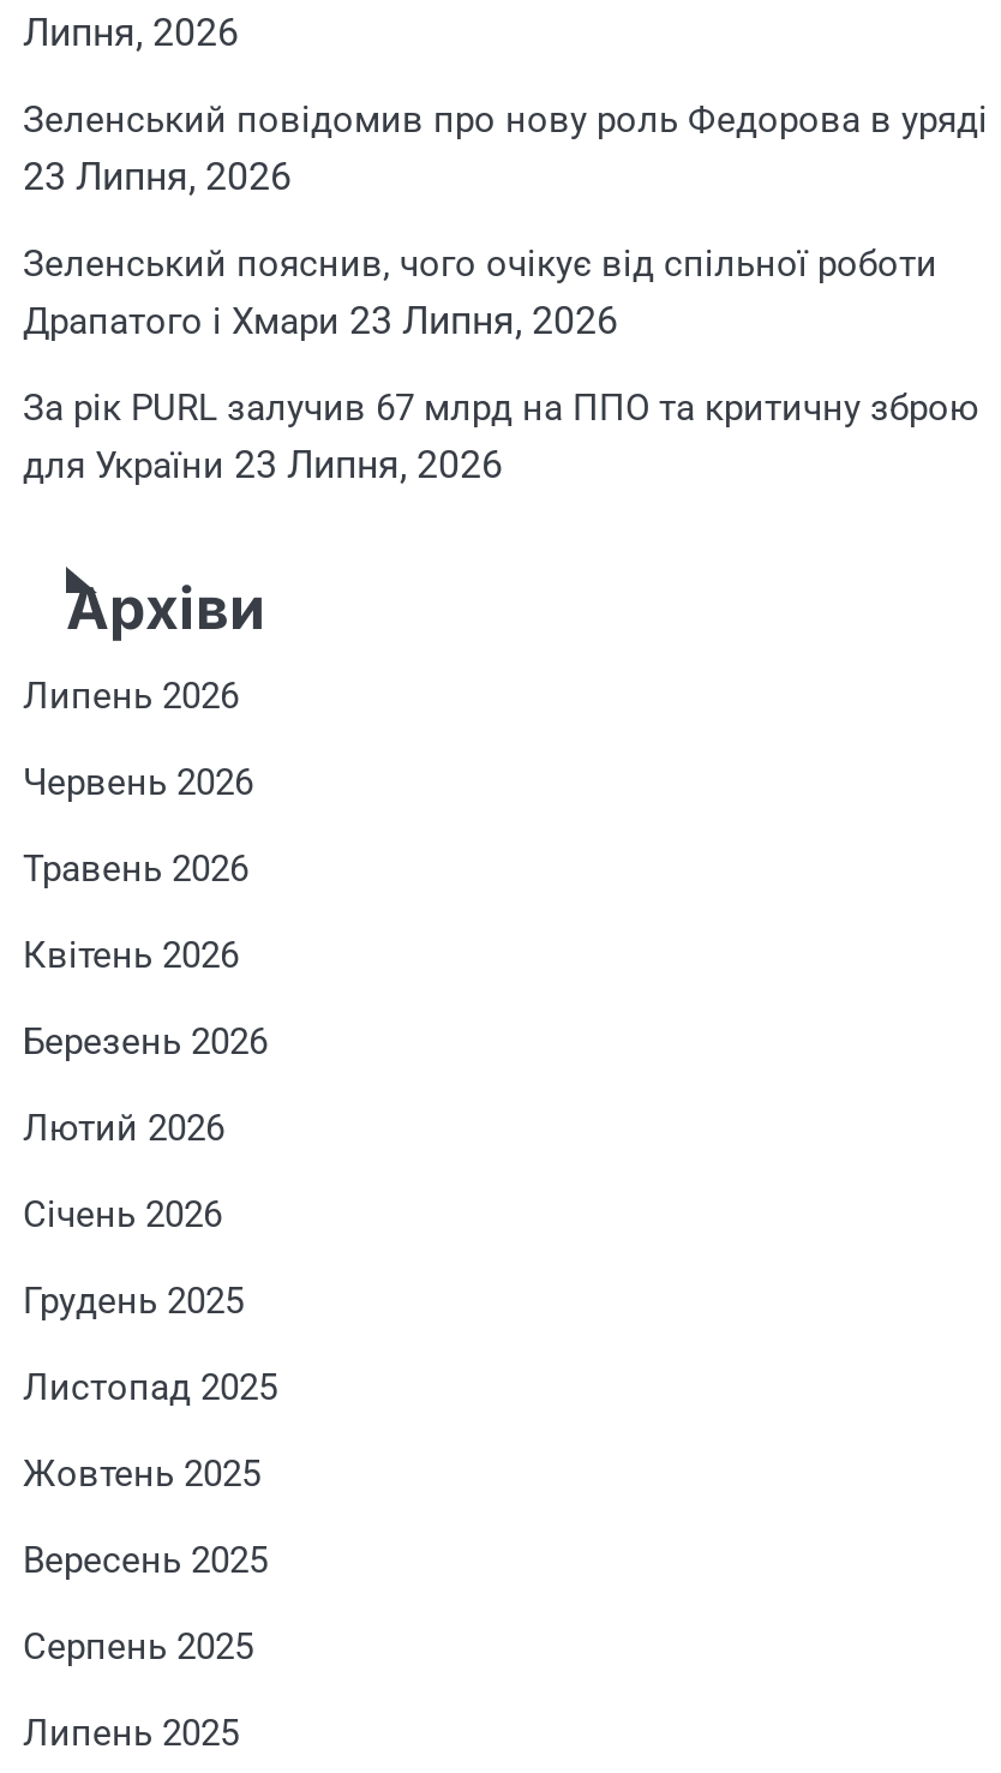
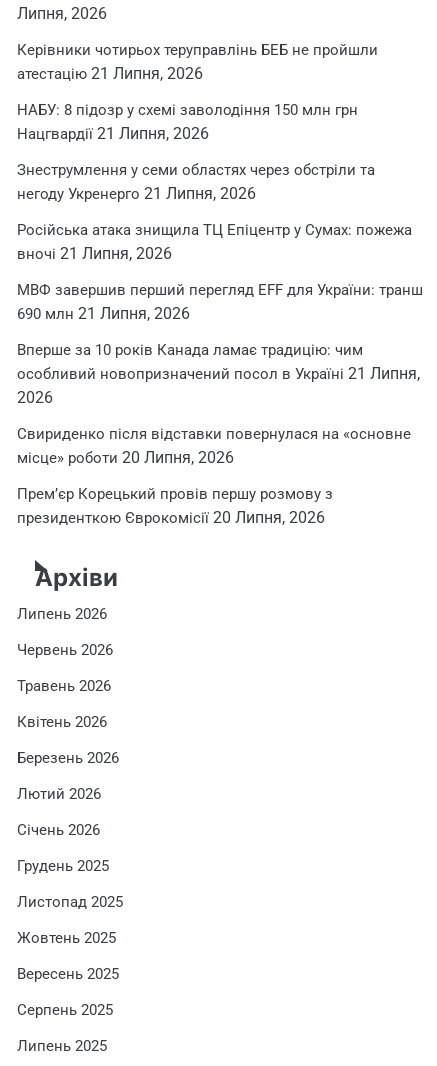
[23,98,988,487] Зеленський повідомив про нову роль Федорова в уряді | 23 Липня, 2026 | Зеленський пояснив, чого очікує від спільної роботи | Драпатого і Хмари 23 Липня, 2026 | За рік PURL залучив 67 млрд на ППО та критичну зброю | для України 23 Липня, 2026 -> [17,41,423,527] Керівники чотирьох теруправлінь БЕБ не пройшли | атестацію 21 Липня, 2026 | НАБУ: 8 підозр у схемі заволодіння 150 млн грн | Нацгвардії 21 Липня, 2026 | Знеструмлення у семи областях через обстріли та | негоду Укренерго 21 Липня, 2026 | Російська атака знищила ТЦ Епіцентр у Сумах: пожежа | вночі 21 Липня, 2026 | МВФ завершив перший перегляд EFF для України: транш | 690 млн 21 Липня, 2026 | Вперше за 10 років Канада ламає традицію: чим | особливий новопризначений посол в Україні 21 Липня, | 2026 | Свириденко після відставки повернулася на «основне | місце» роботи 20 Липня, 2026 | Прем’єр Корецький провів першу розмову з | президенткою Єврокомісії 20 Липня, 2026

